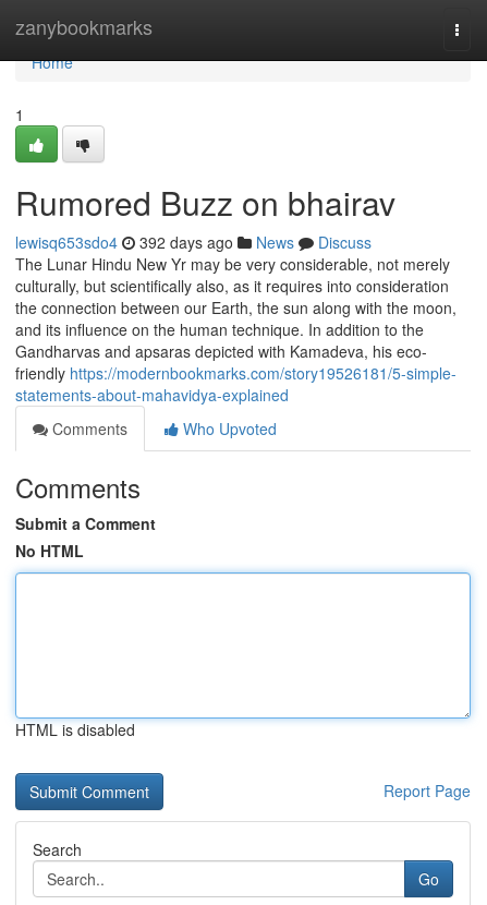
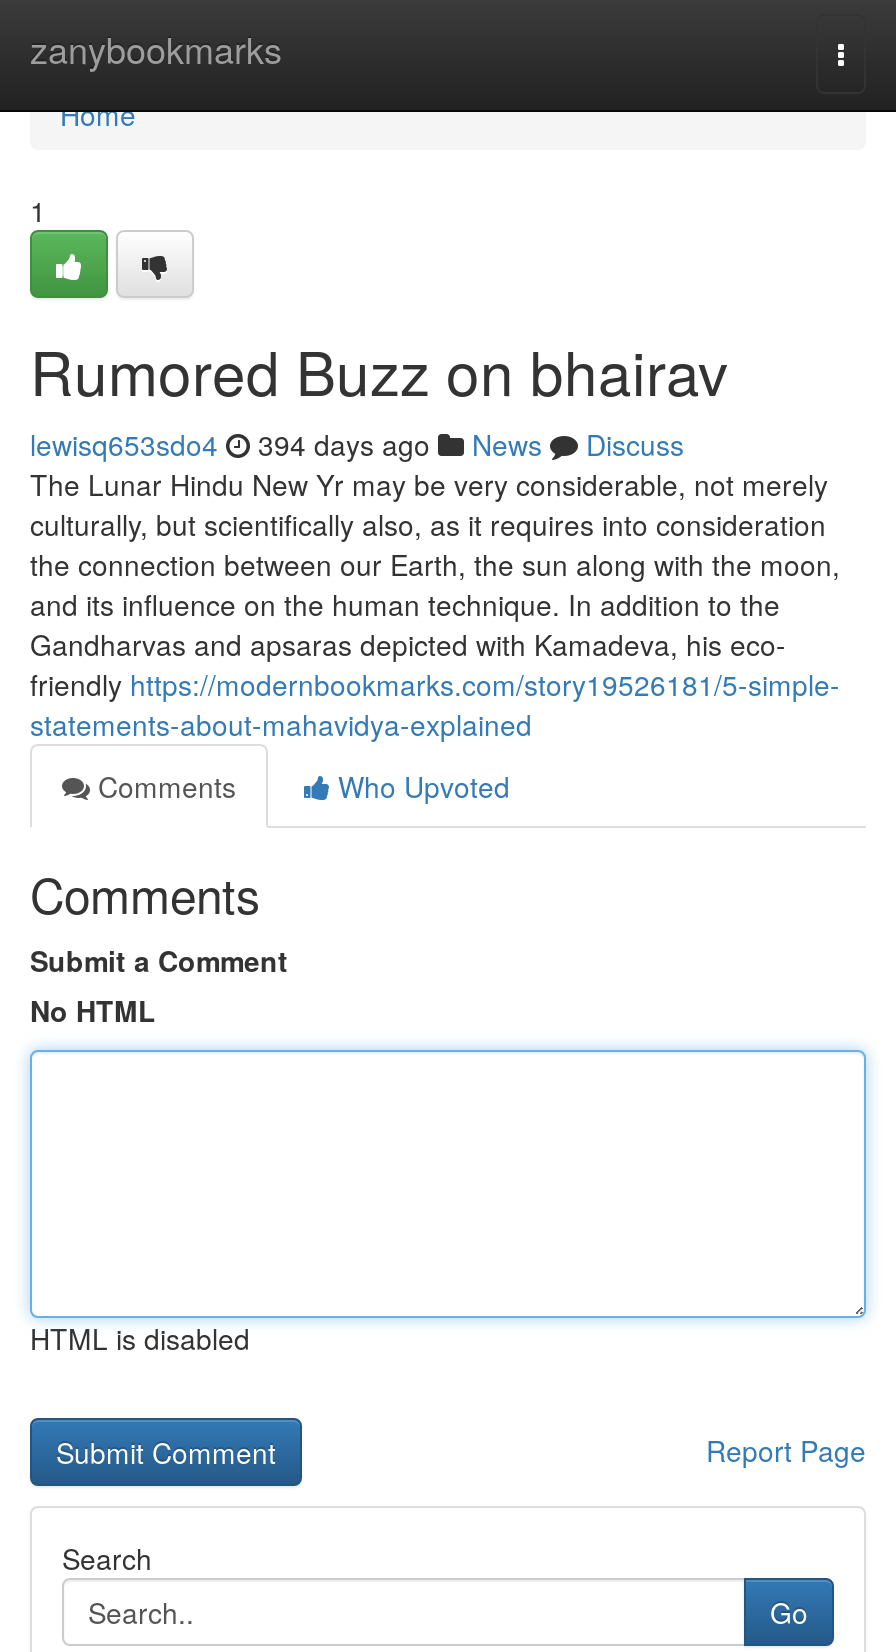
[15,231,372,253] lewisq653sdo4 392 days ago News Discuss -> [30,424,684,464] lewisq653sdo4 394 days ago News Discuss

